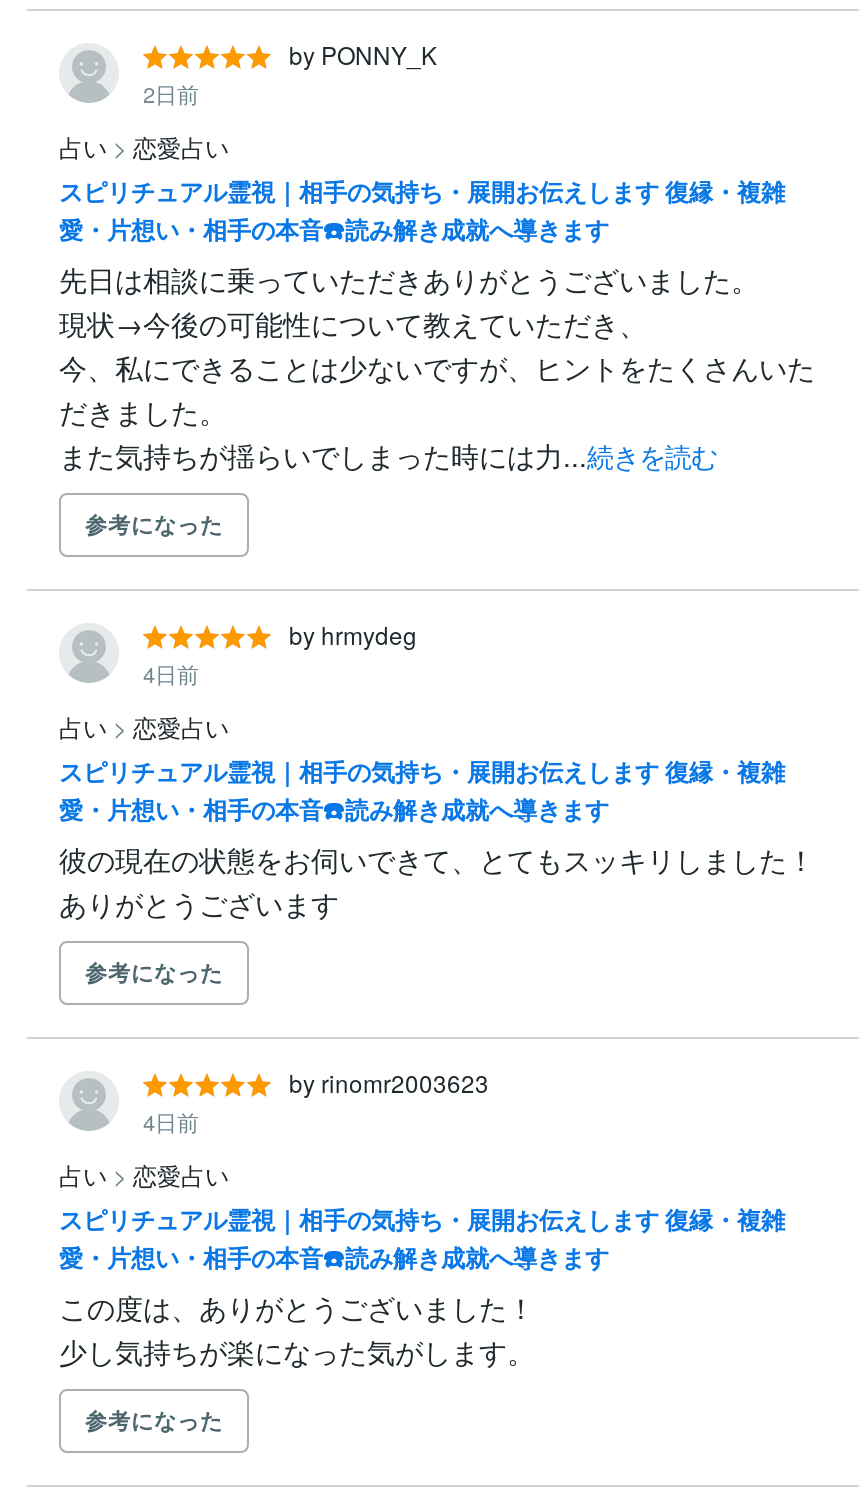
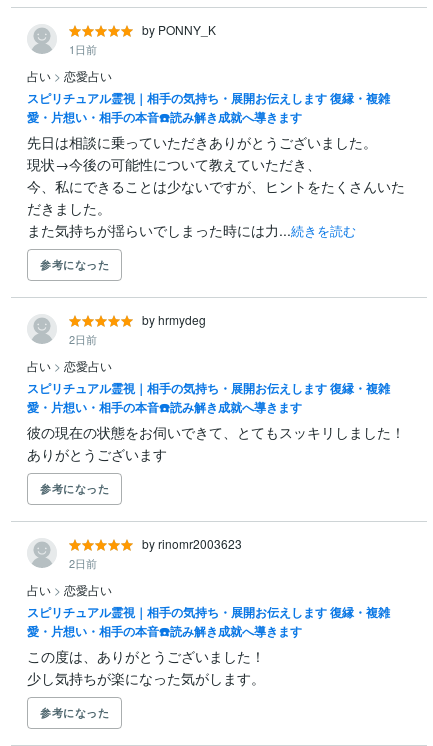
[143,76,199,108] 2日前 -> [69,41,97,57] 1日前
[143,656,199,688] 4日前 -> [69,331,97,347] 2日前
[143,1104,199,1136] 4日前 -> [69,555,97,571] 2日前

